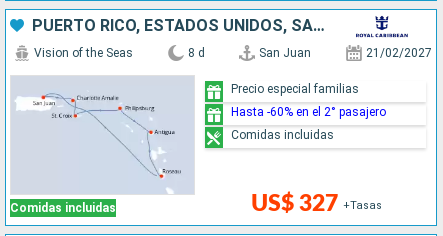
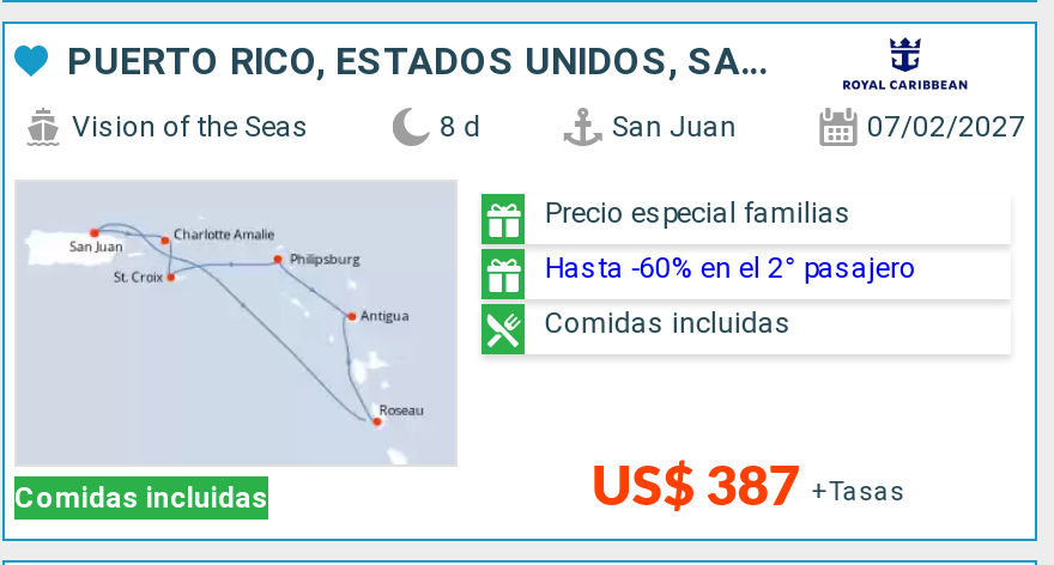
[366,46,432,60] 21/02/2027 -> [867,111,1025,145] 07/02/2027
[251,192,382,215] US$ 327 +Tasas -> [591,461,905,516] US$ 387 +Tasas

